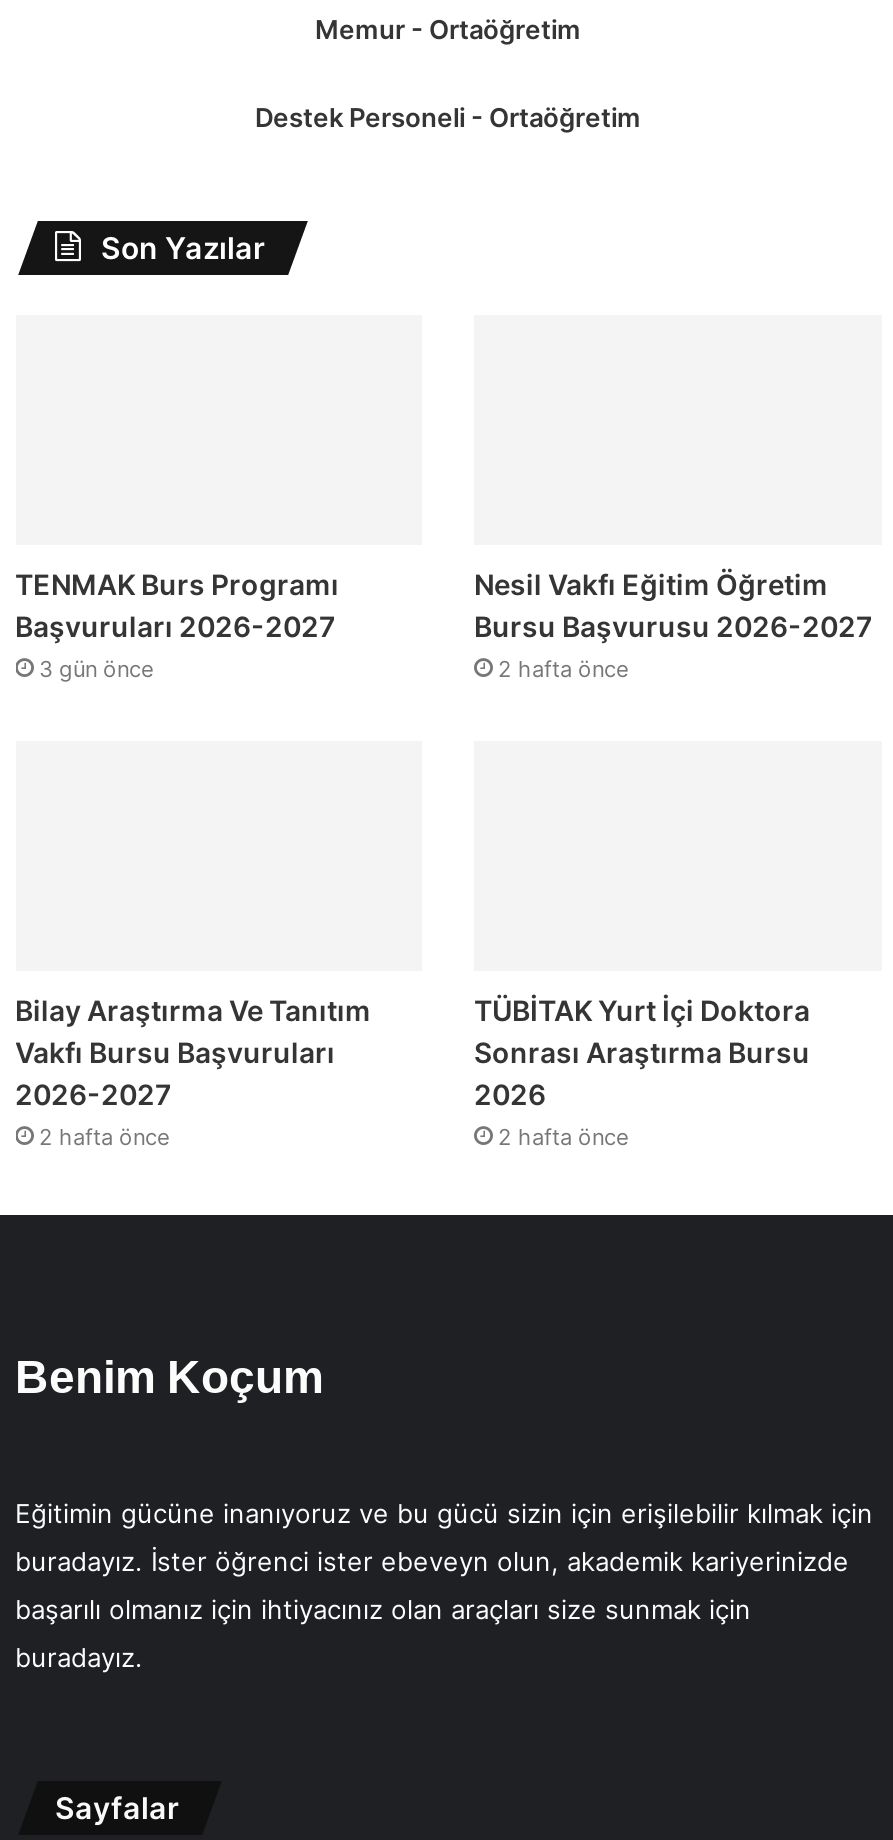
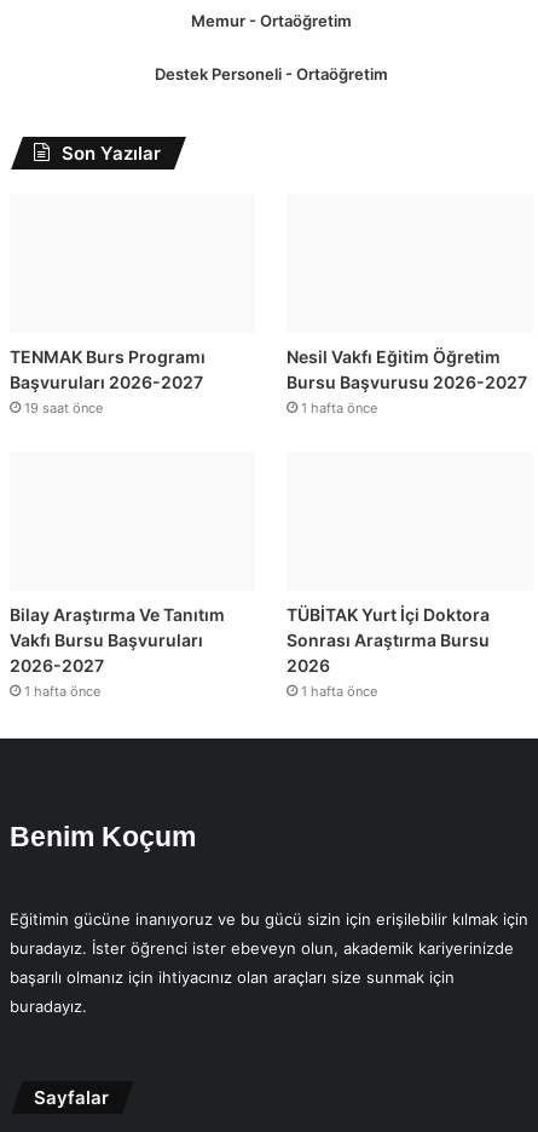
[39,655,153,683] 3 gün önce -> [24,400,102,417] 19 saat önce
[498,655,628,683] 2 hafta önce -> [301,400,377,417] 1 hafta önce
[39,1123,169,1151] 2 hafta önce -> [24,683,100,700] 1 hafta önce
[498,1123,628,1151] 2 hafta önce -> [301,683,377,700] 1 hafta önce

